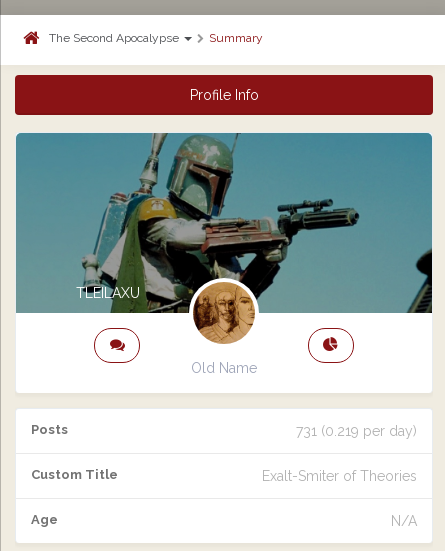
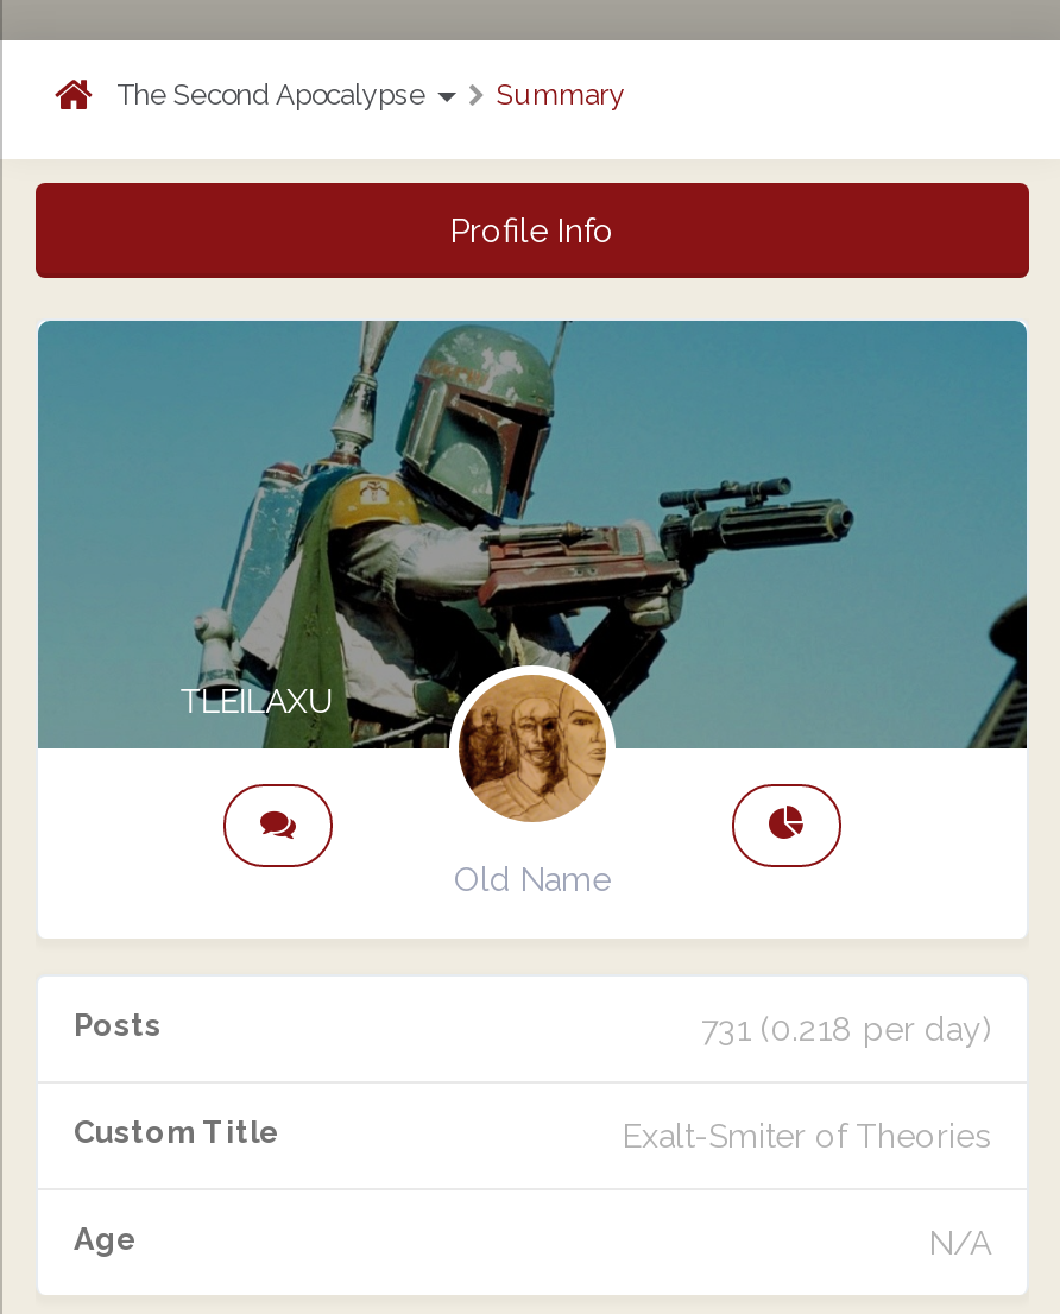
[296,423,417,439] 731 (0.219 per day) -> [701,1010,991,1048] 731 (0.218 per day)

